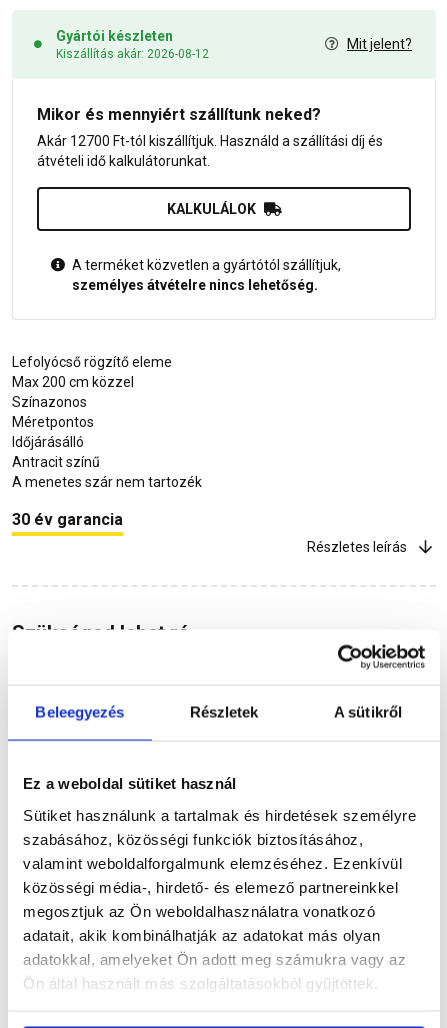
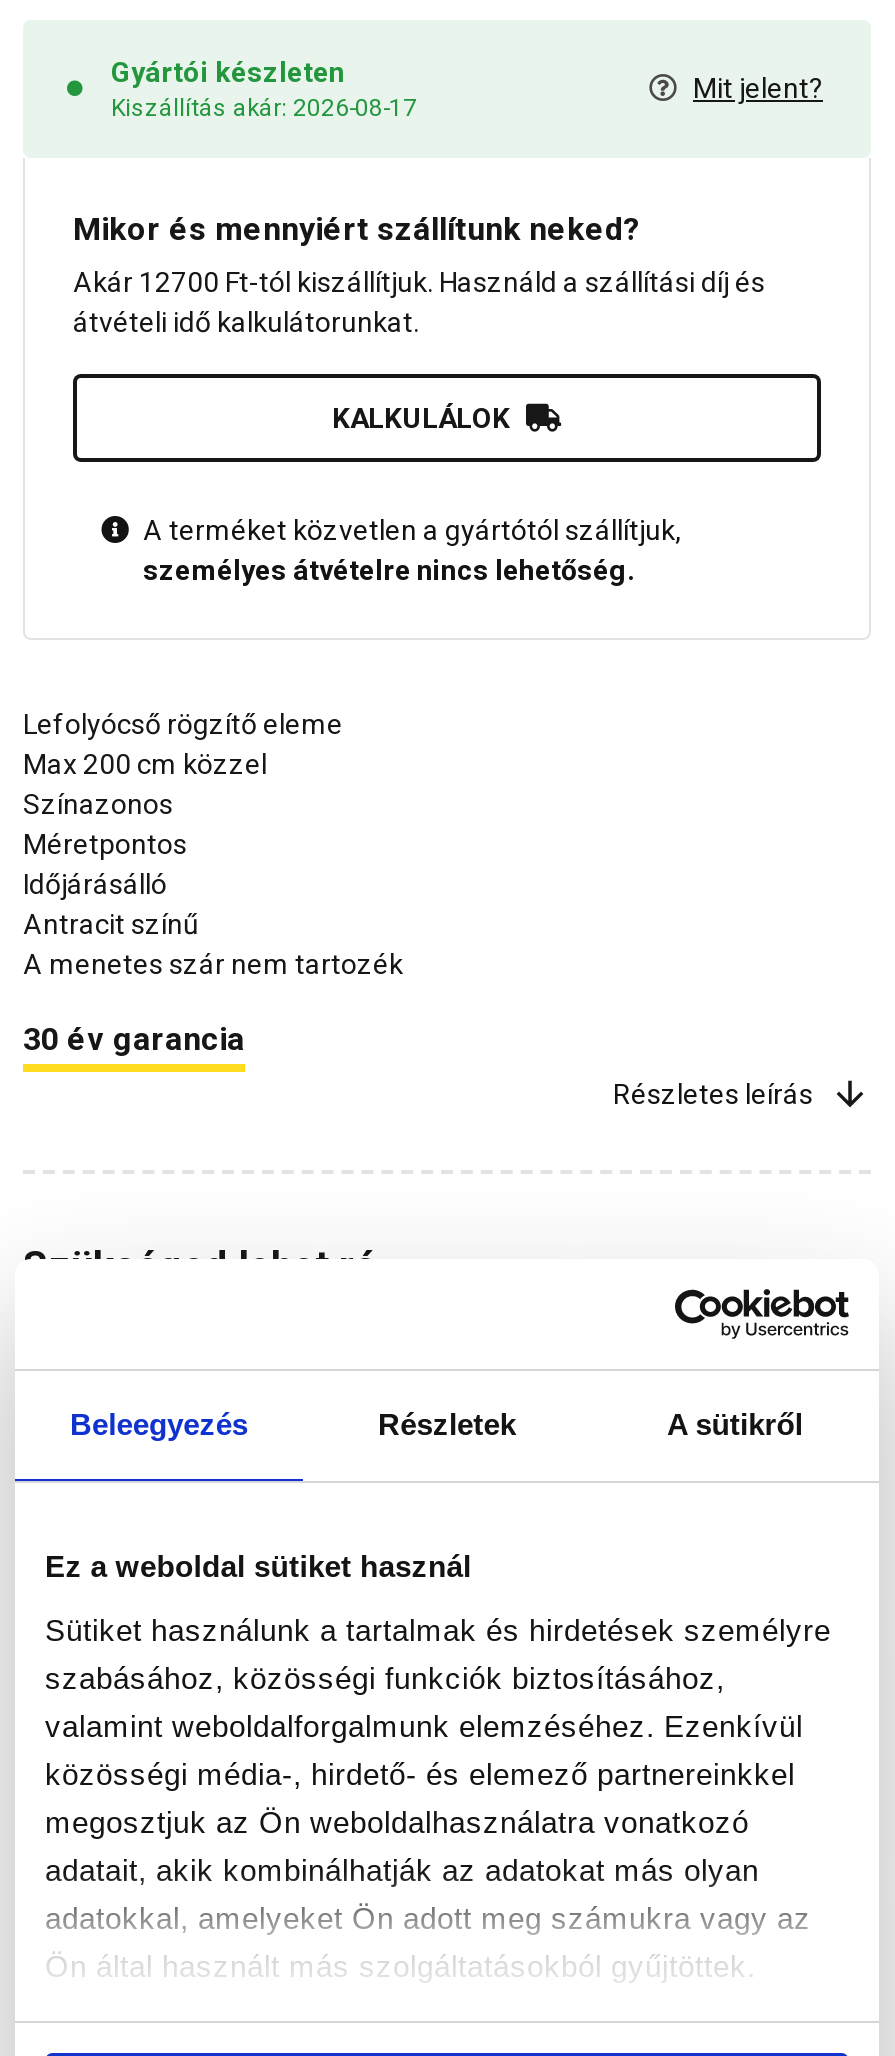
[56,47,209,61] Kiszállítás akár: 2026-08-12 -> [111,94,417,122] Kiszállítás akár: 2026-08-17

